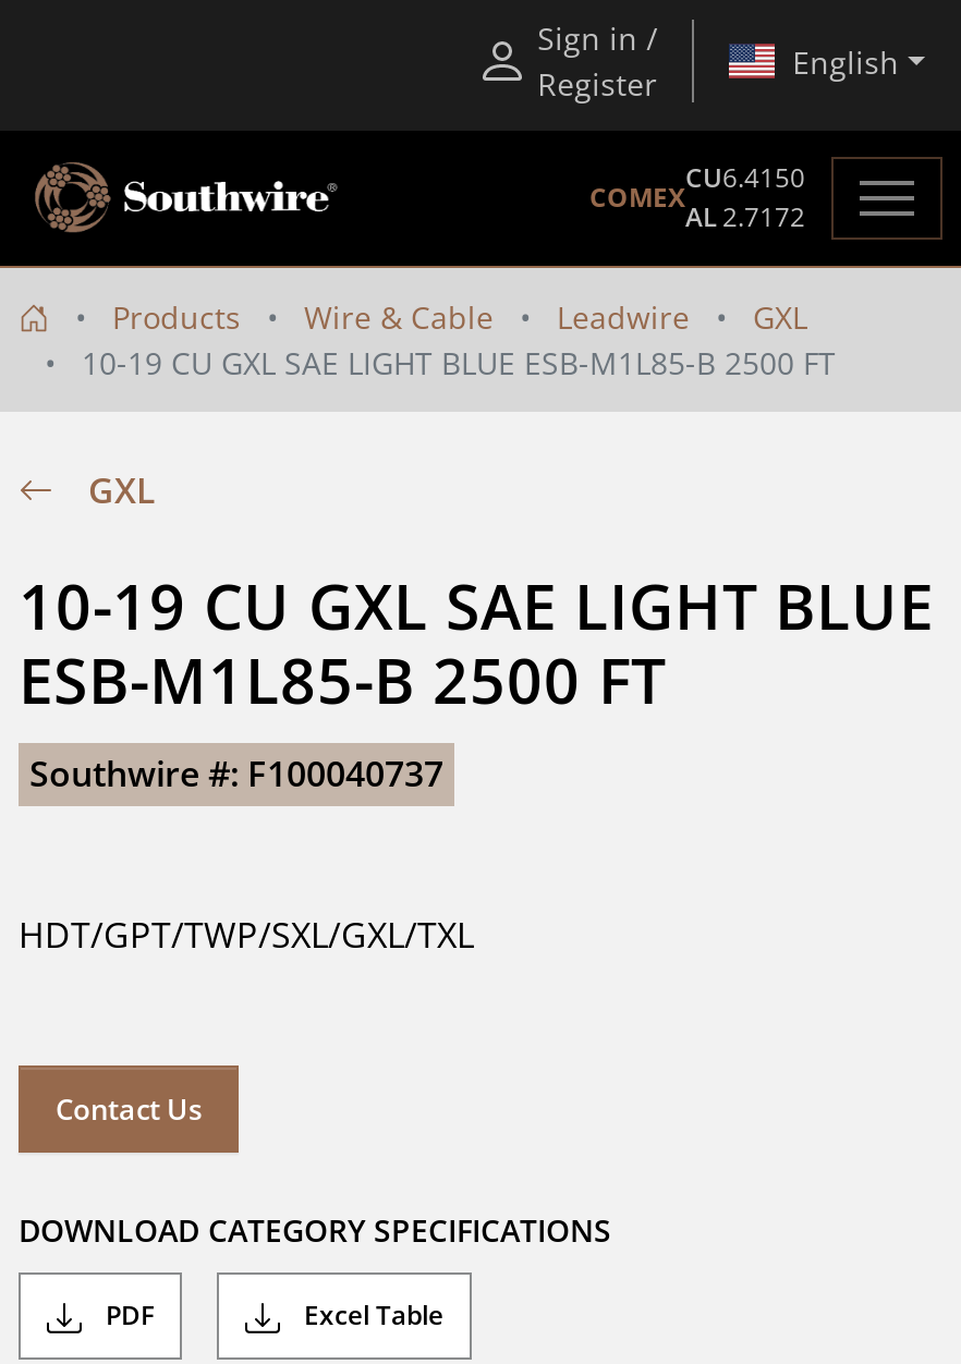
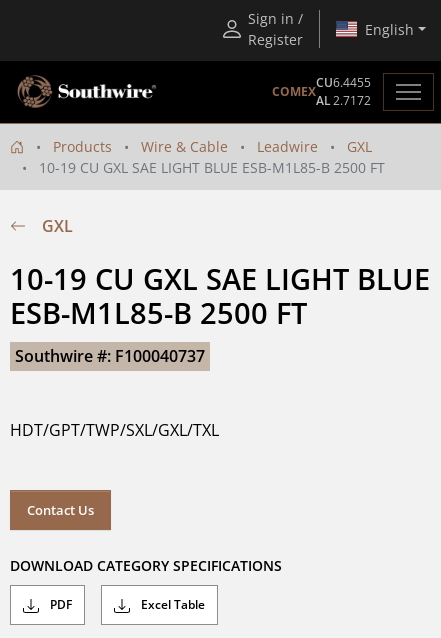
[685,159,805,196] CU6.4150 -> [316,74,371,91] CU6.4455

